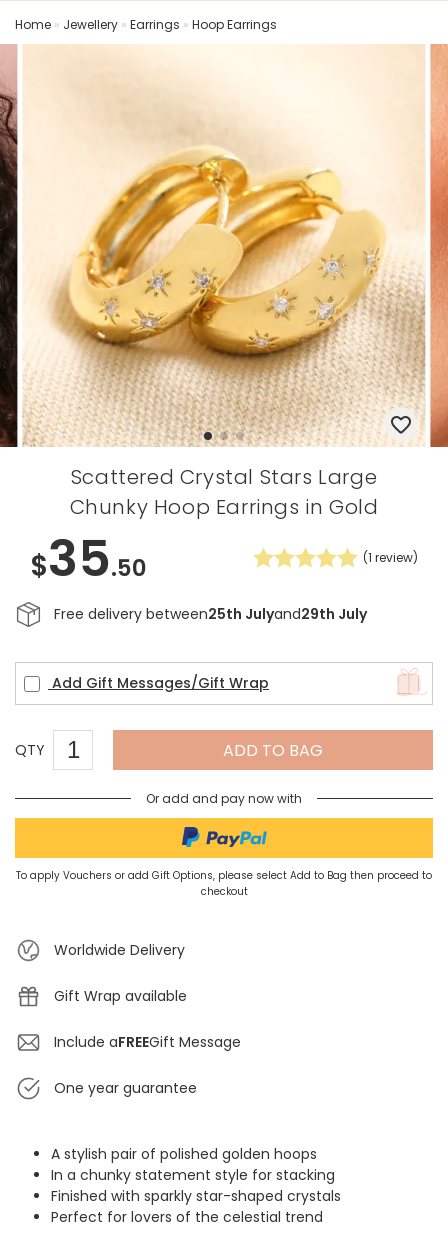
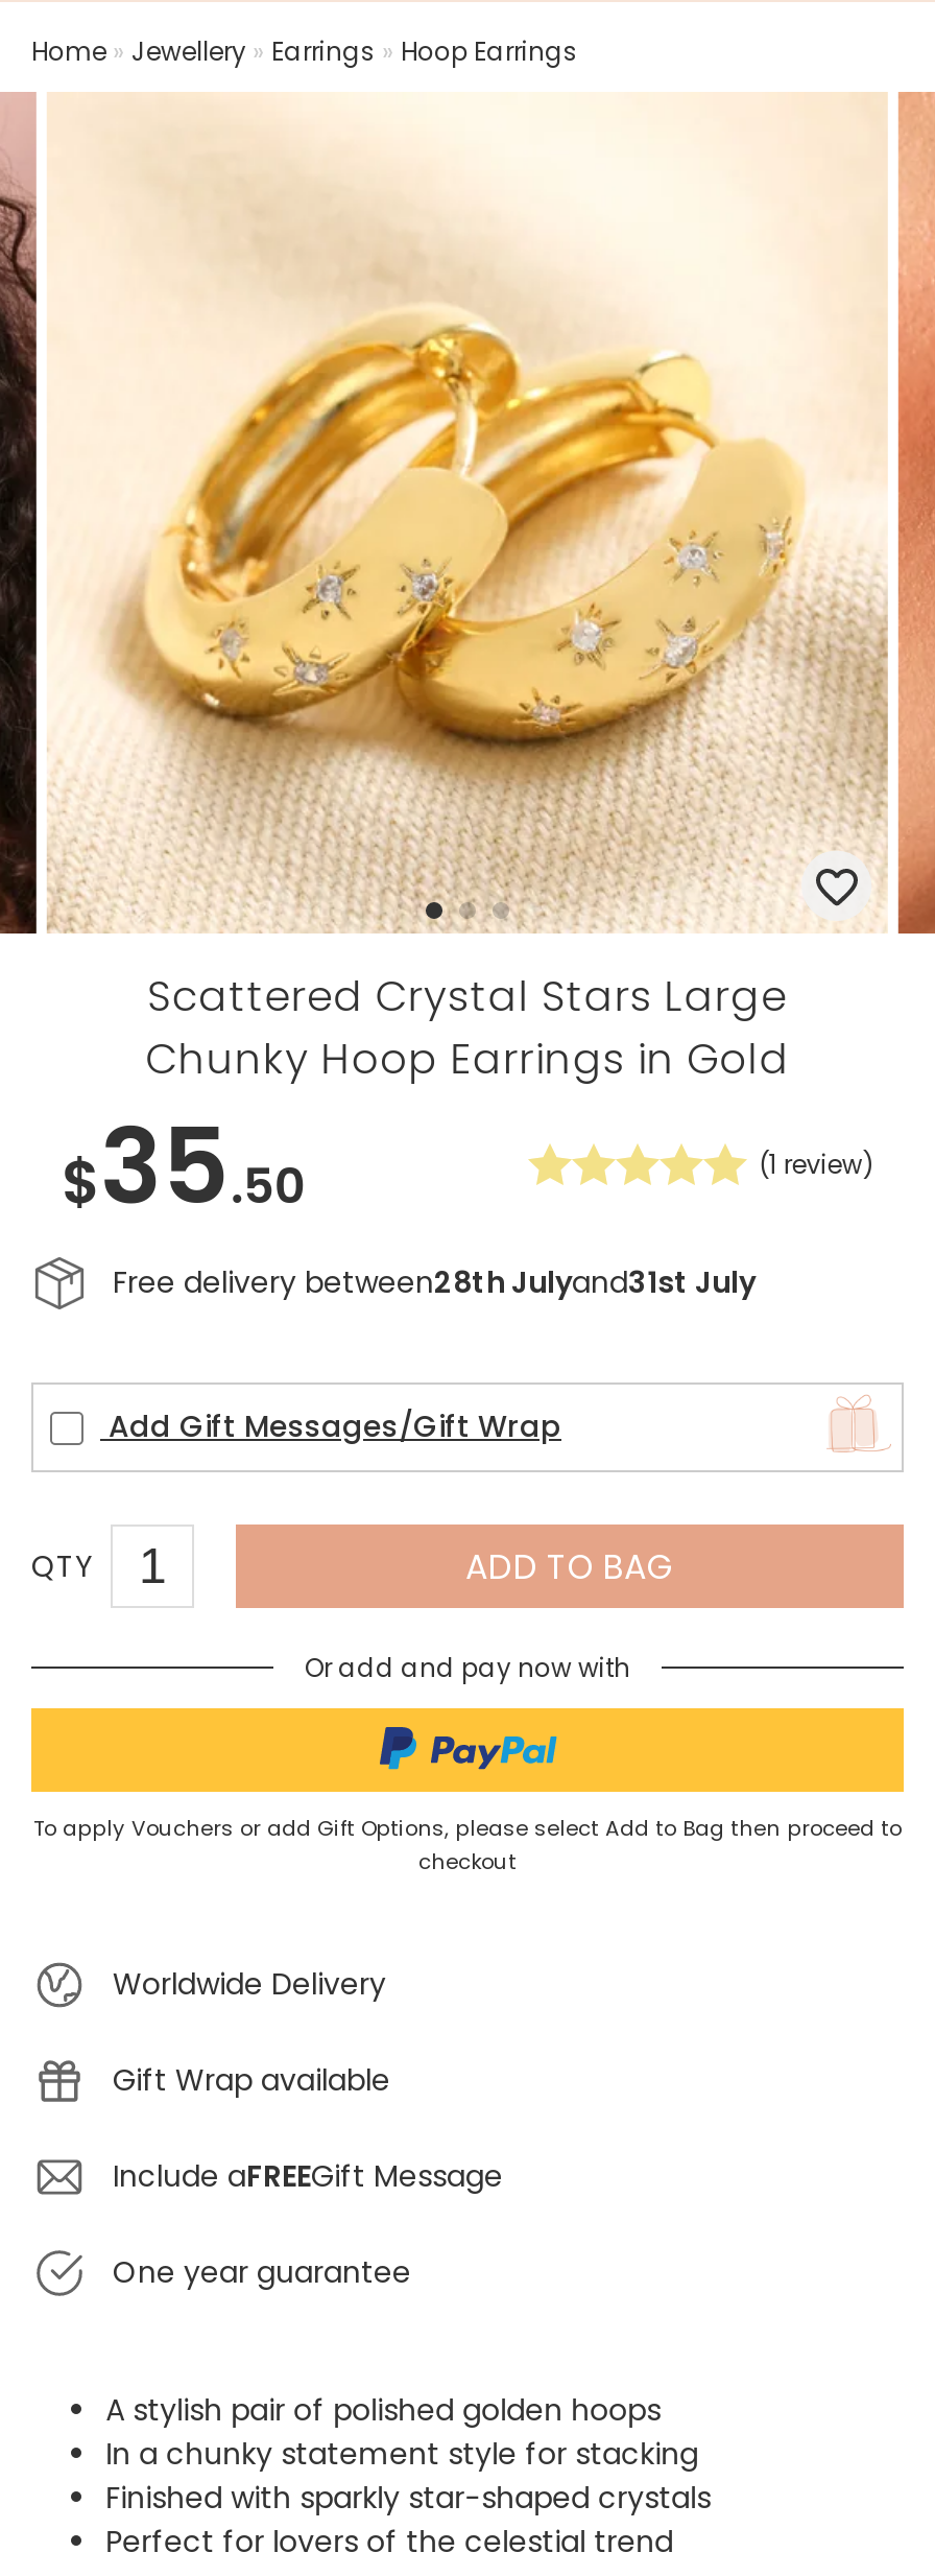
[54,604,367,624] Free delivery between25th Julyand29th July -> [113,1262,756,1304] Free delivery between28th Julyand31st July

